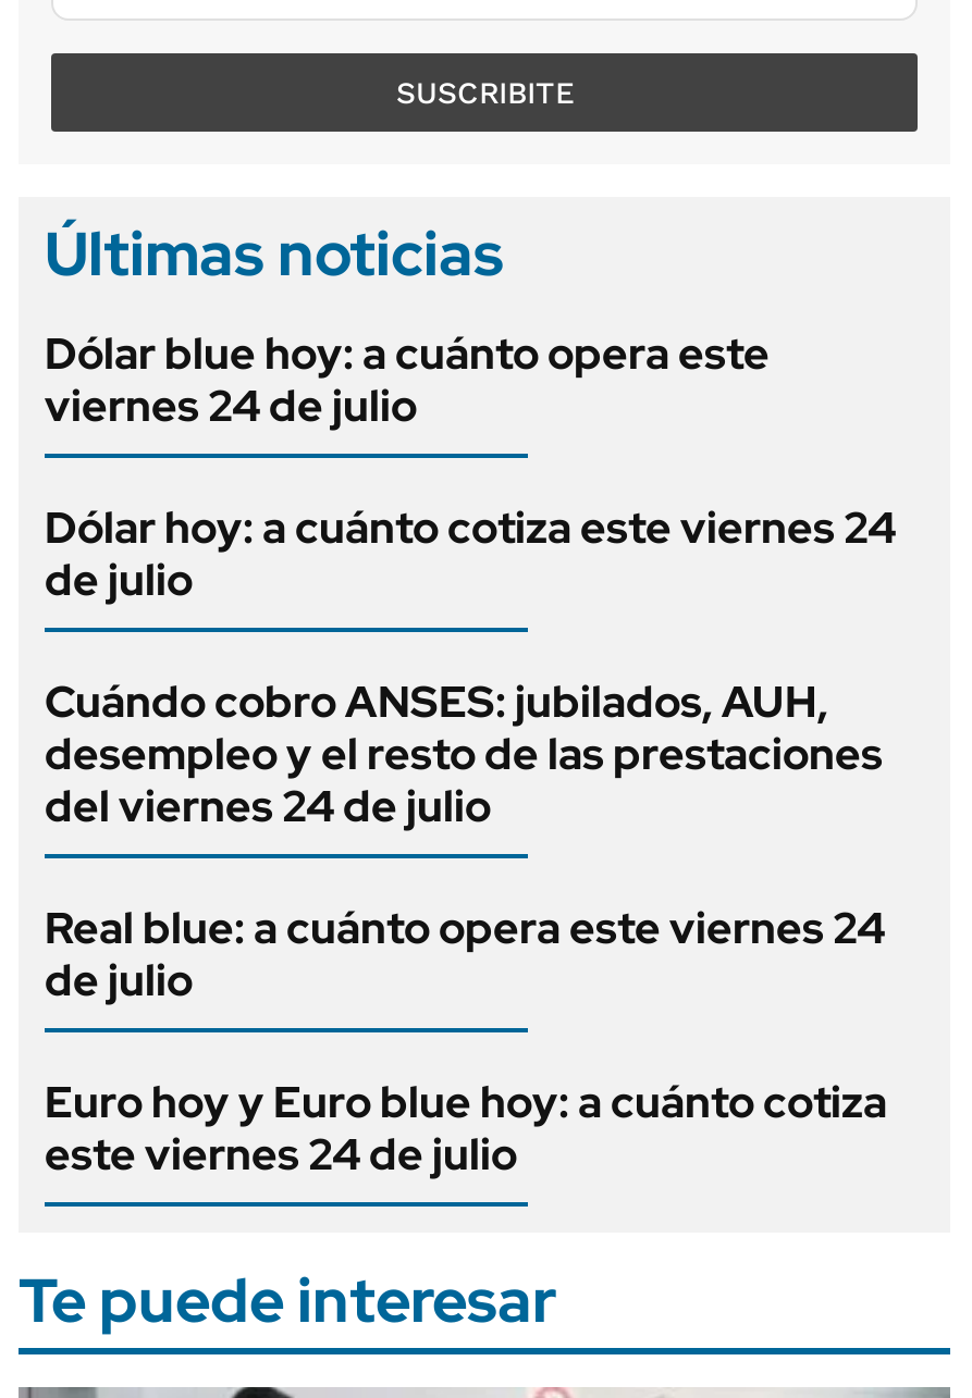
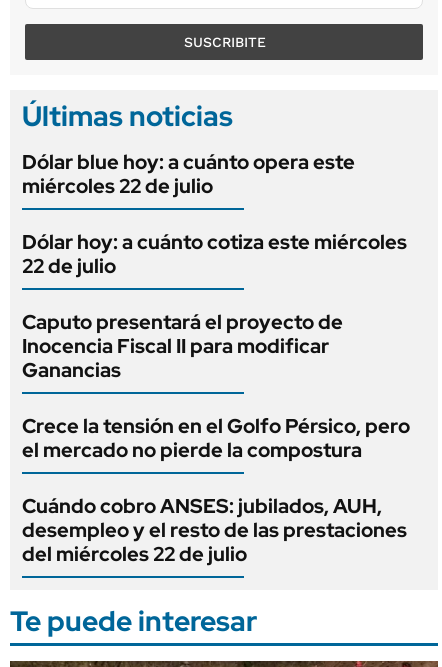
[45,376,896,607] viernes 24 de julio | Dólar hoy: a cuánto cotiza este viernes 24 | de julio -> [22,173,410,463] miércoles 22 de julio | Dólar hoy: a cuánto cotiza este miércoles | 22 de julio | Caputo presentará el proyecto de | Inocencia Fiscal II para modificar | Ganancias | Crece la tensión en el Golfo Pérsico, pero | el mercado no pierde la compostura
moved [45,672,883,781] -> [22,493,407,543]: Cuándo cobro ANSES: jubilados, AUH, | desempleo y el resto de las prestaciones
[45,777,887,1181] del viernes 24 de julio | Real blue: a cuánto opera este viernes 24 | de julio | Euro hoy y Euro blue hoy: a cuánto cotiza | este viernes 24 de julio -> [22,541,247,567] del miércoles 22 de julio

